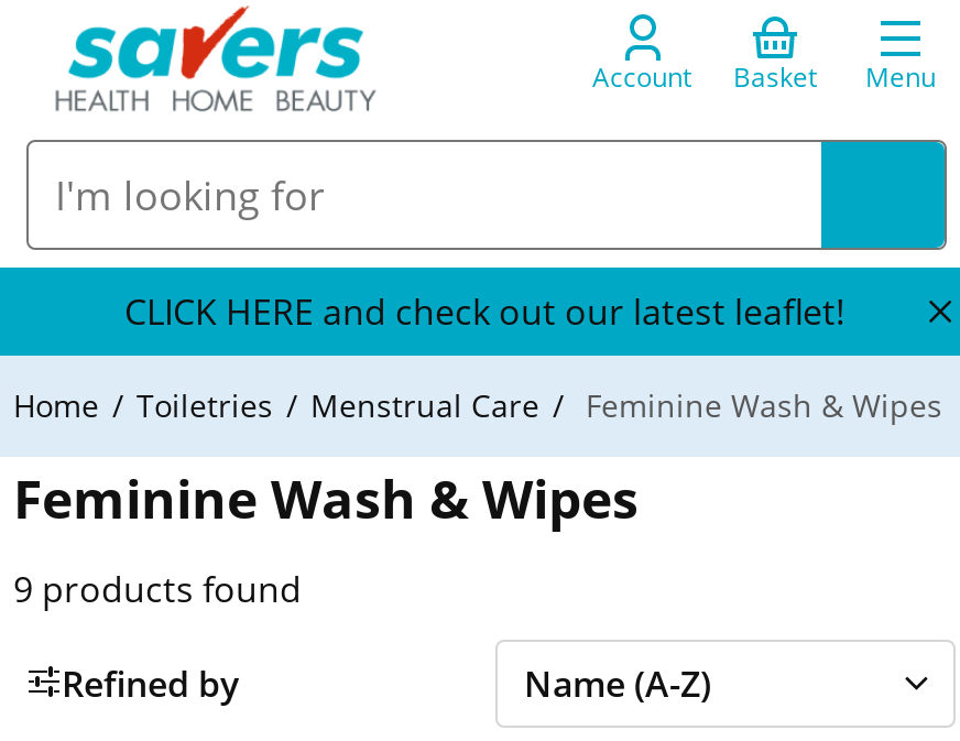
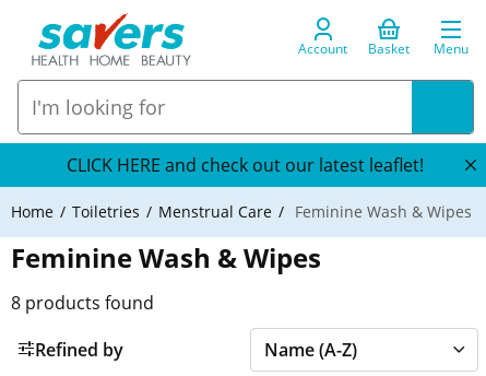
[13,565,302,613] 9 products found -> [11,291,154,315] 8 products found

